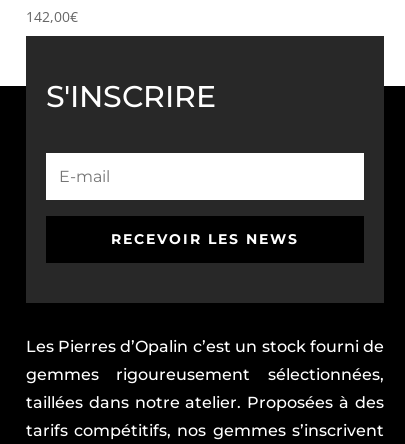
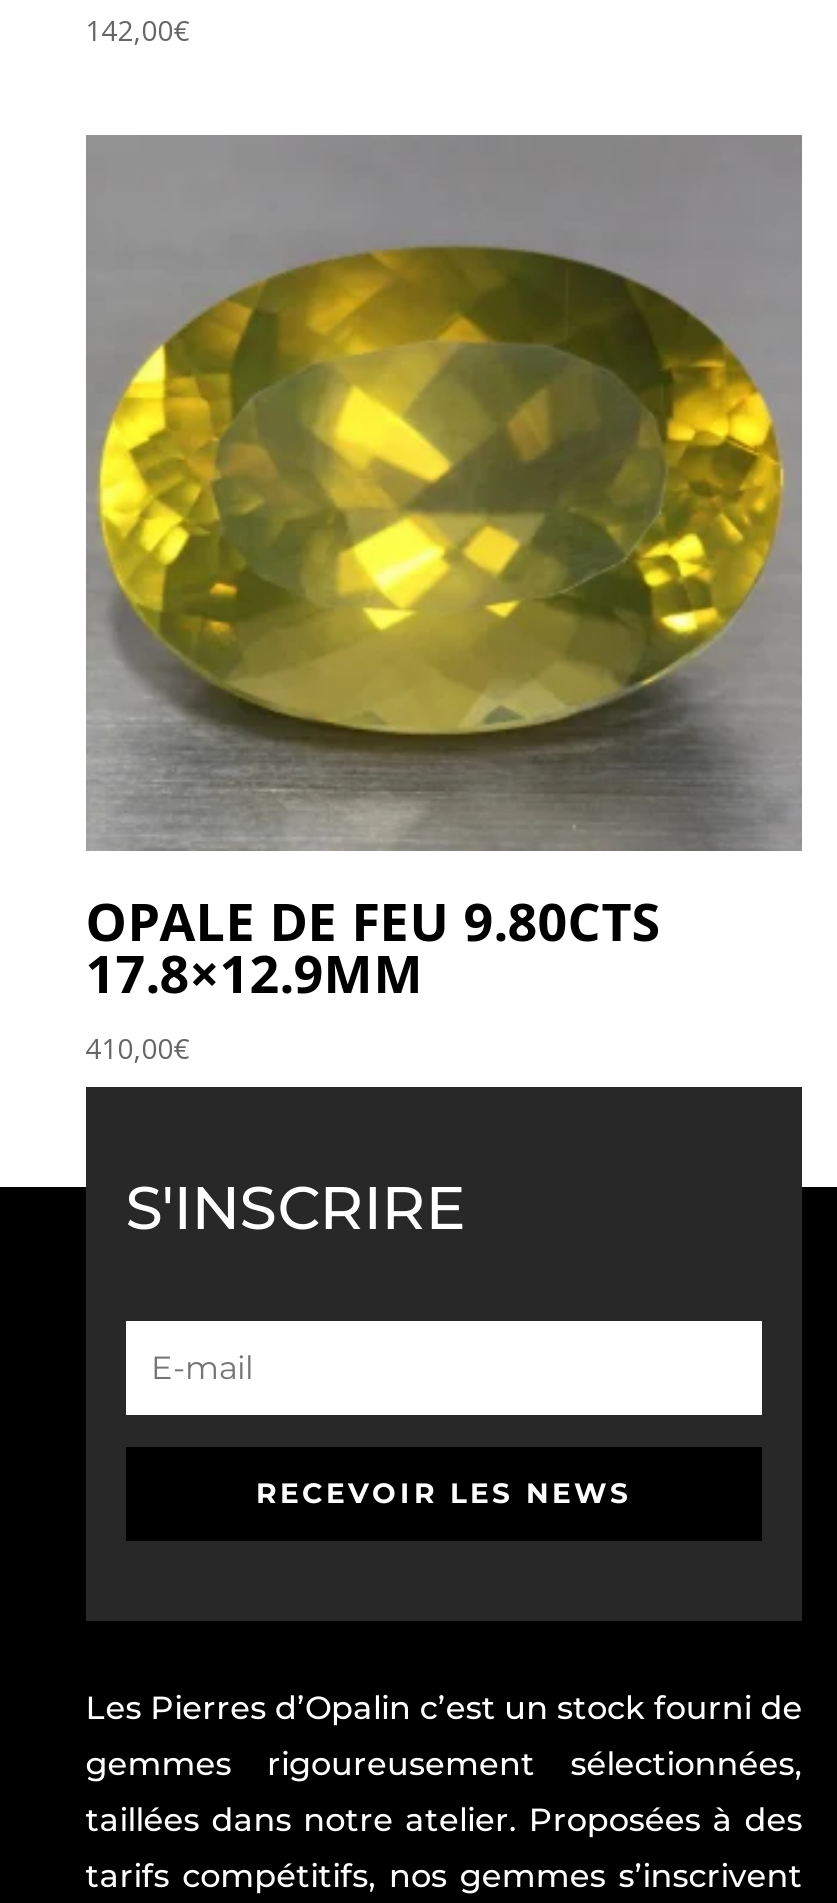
none -> [84,134,804,1068] [image] | OPALE DE FEU 9.80CTS | 17.8×12.9MM | 410,00€

